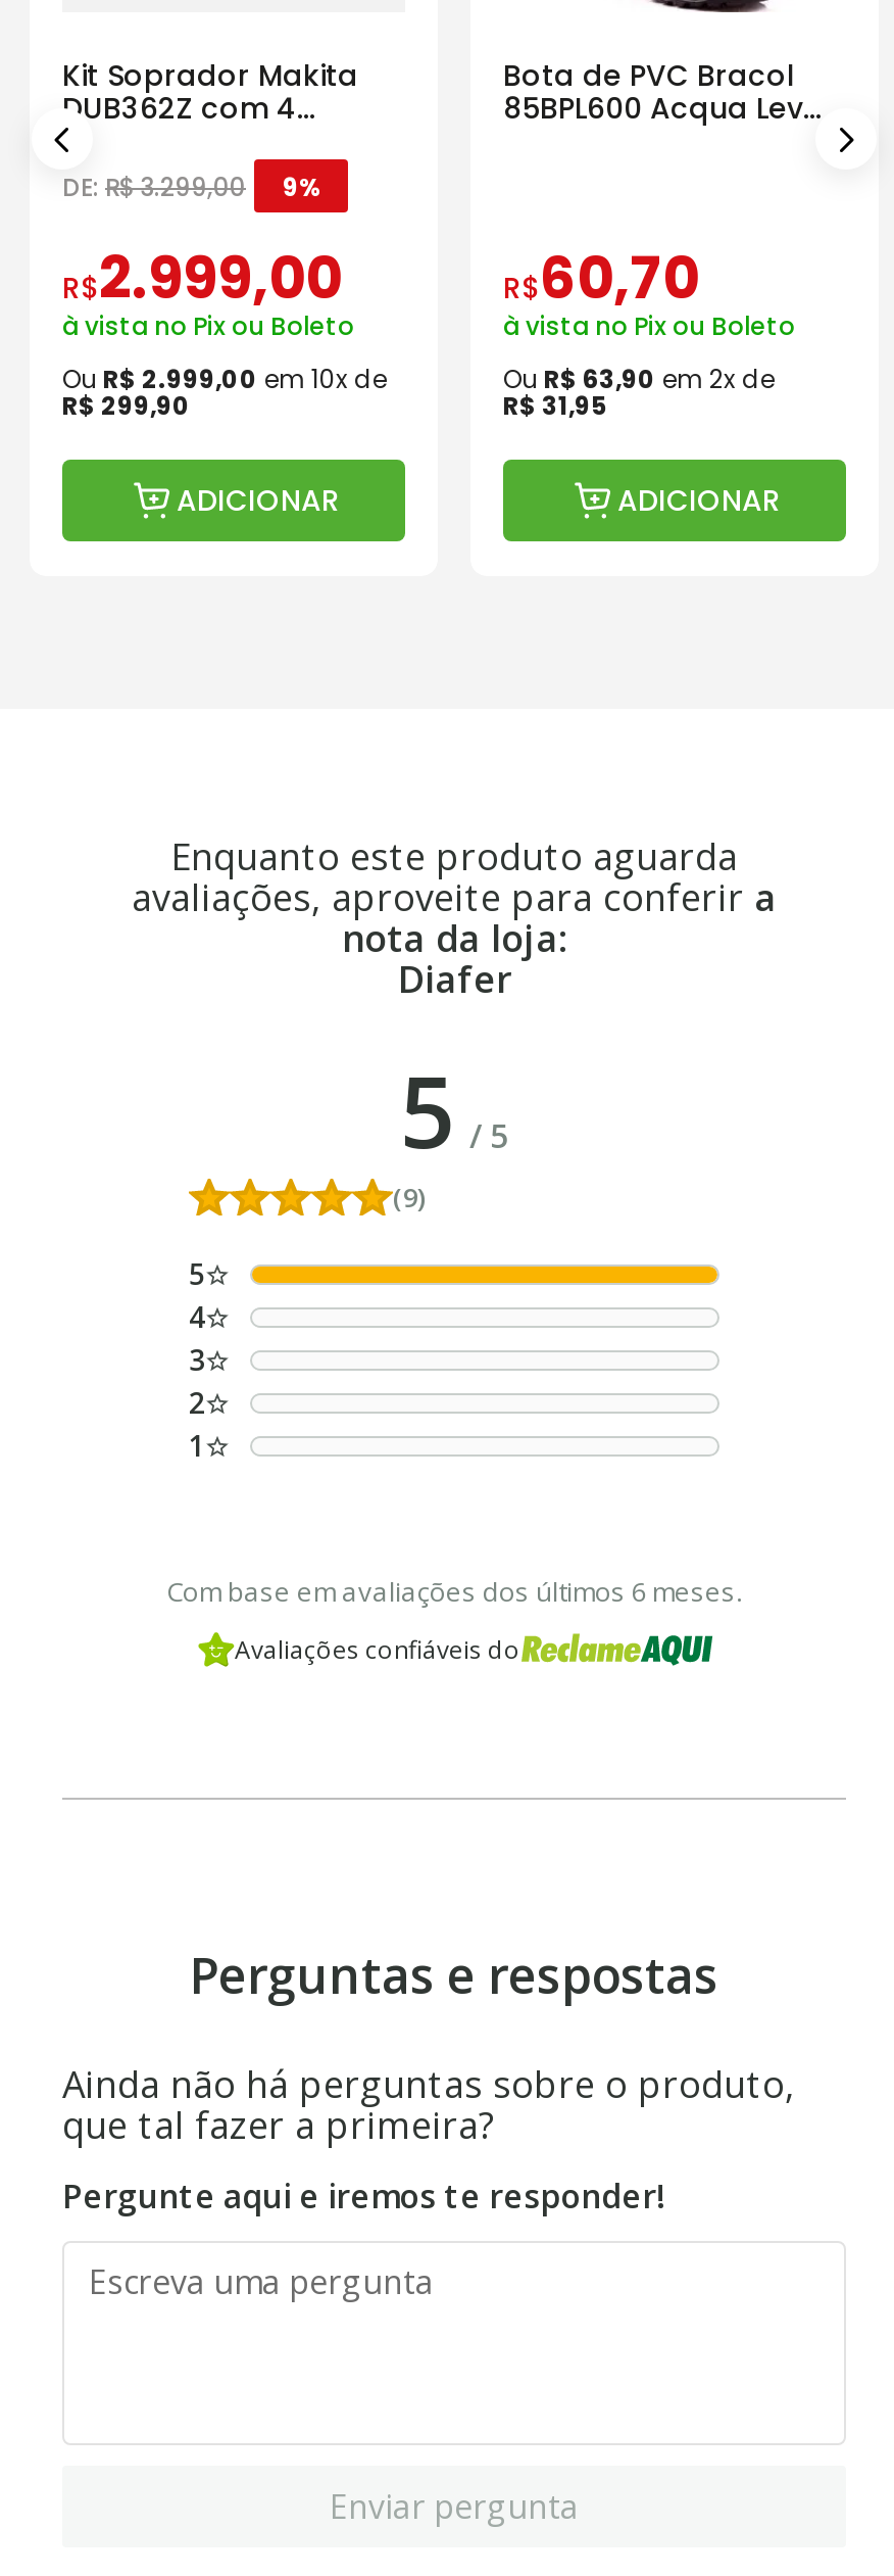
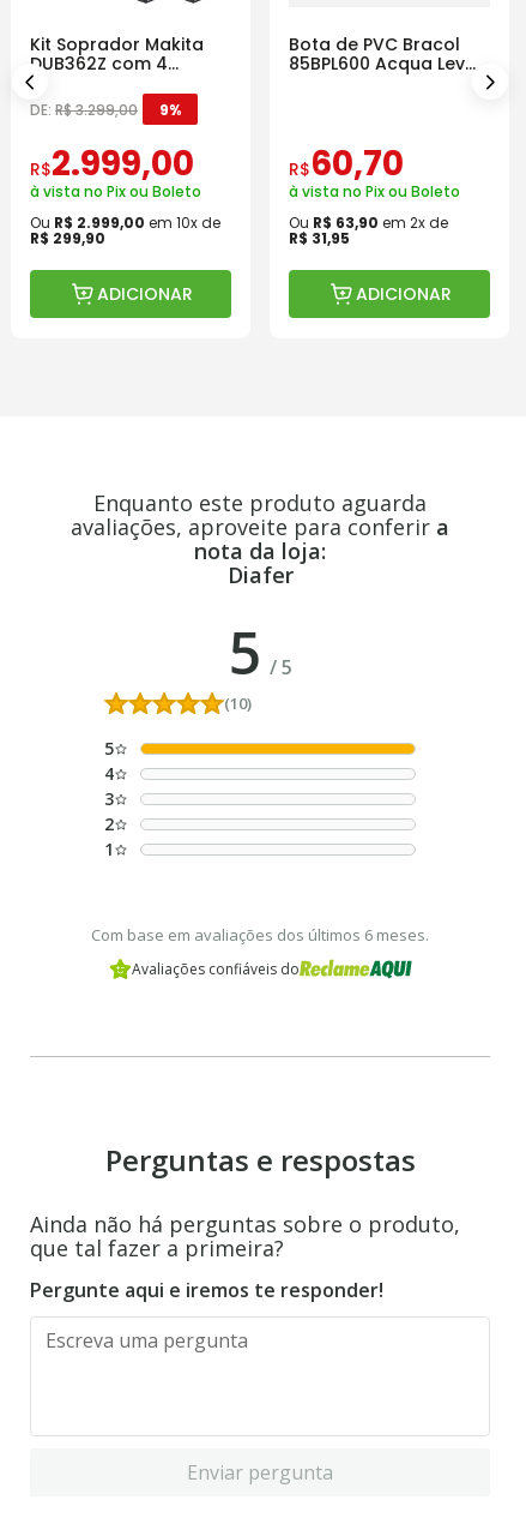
[393,1178,426,1214] (9) -> [224,692,252,713] (10)

